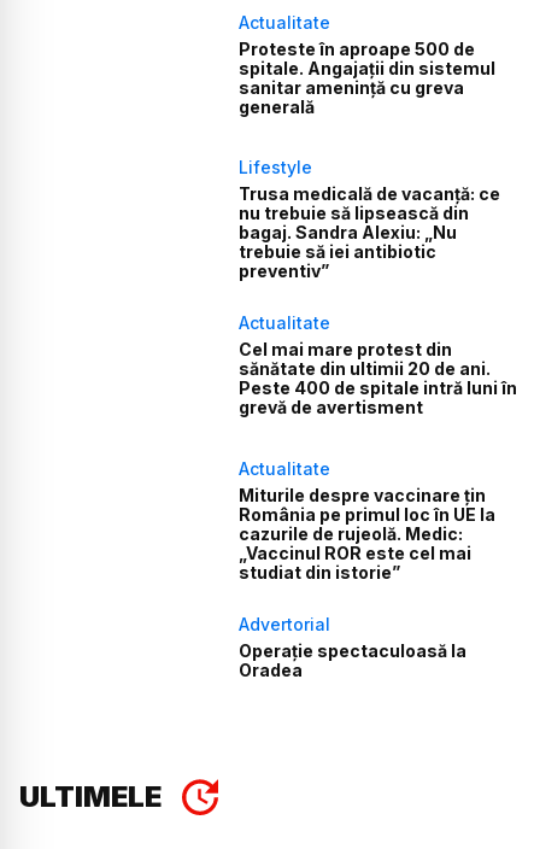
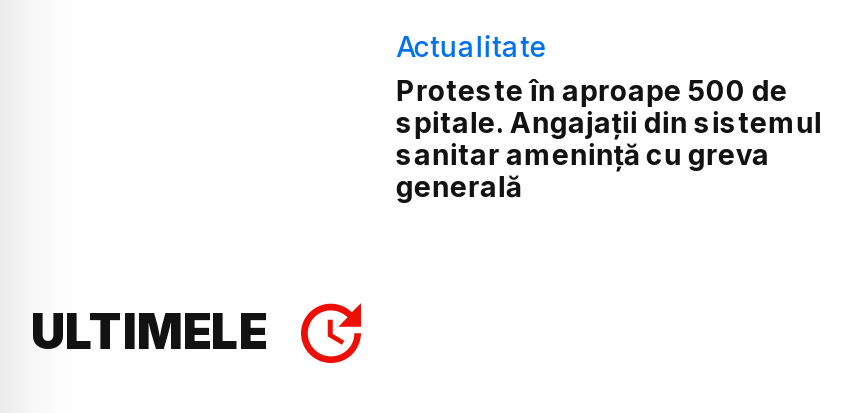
[239,157,518,680] Lifestyle | Trusa medicală de vacanță: ce | nu trebuie să lipsească din | bagaj. Sandra Alexiu: „Nu | trebuie să iei antibiotic | preventiv” | Actualitate | Cel mai mare protest din | sănătate din ultimii 20 de ani. | Peste 400 de spitale intră luni în | grevă de avertisment | Actualitate | Miturile despre vaccinare țin | România pe primul loc în UE la | cazurile de rujeolă. Medic: | „Vaccinul ROR este cel mai | studiat din istorie” | Advertorial | Operație spectaculoasă la | Oradea -> none

